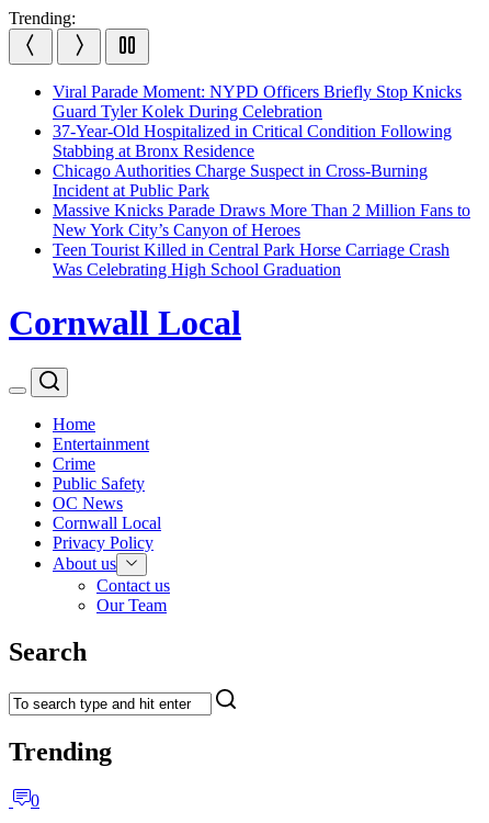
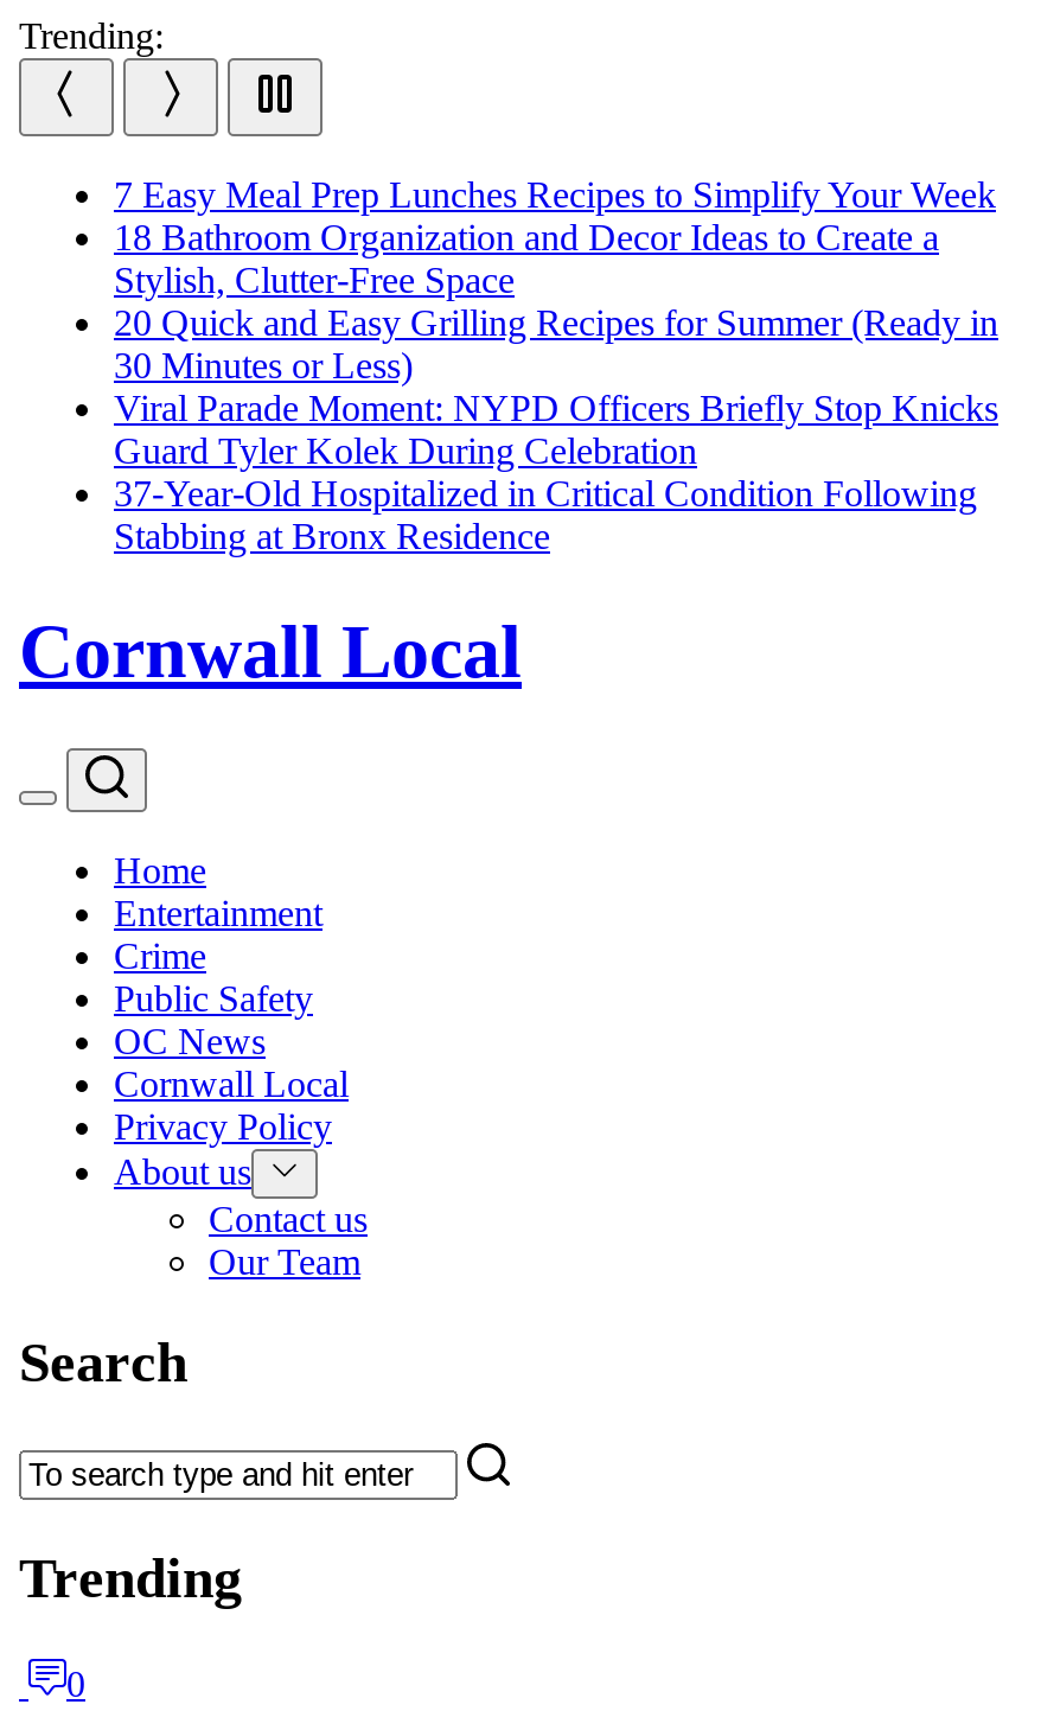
none -> [114,174,998,385] 7 Easy Meal Prep Lunches Recipes to Simplify Your Week | 18 Bathroom Organization and Decor Ideas to Create a | Stylish, Clutter-Free Space | 20 Quick and Easy Grilling Recipes for Summer (Ready in | 30 Minutes or Less)
moved [53,82,462,160] -> [114,388,998,556]: Viral Parade Moment: NYPD Officers Briefly Stop Knicks | Guard Tyler Kolek During Celebration | 37-Year-Old Hospitalized in Critical Condition Following | Stabbing at Bronx Residence
[53,161,470,279] Chicago Authorities Charge Suspect in Cross-Burning | Incident at Public Park | Massive Knicks Parade Draws More Than 2 Million Fans to | New York City’s Canyon of Heroes | Teen Tourist Killed in Central Park Horse Carriage Crash | Was Celebrating High School Graduation -> none

